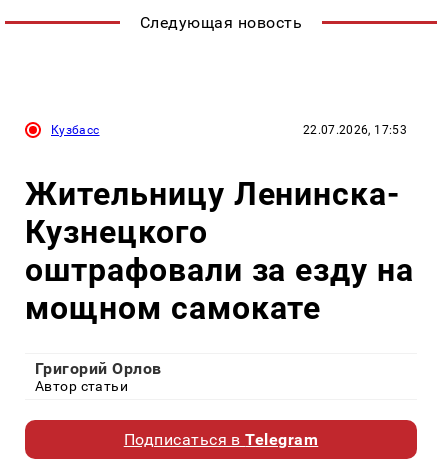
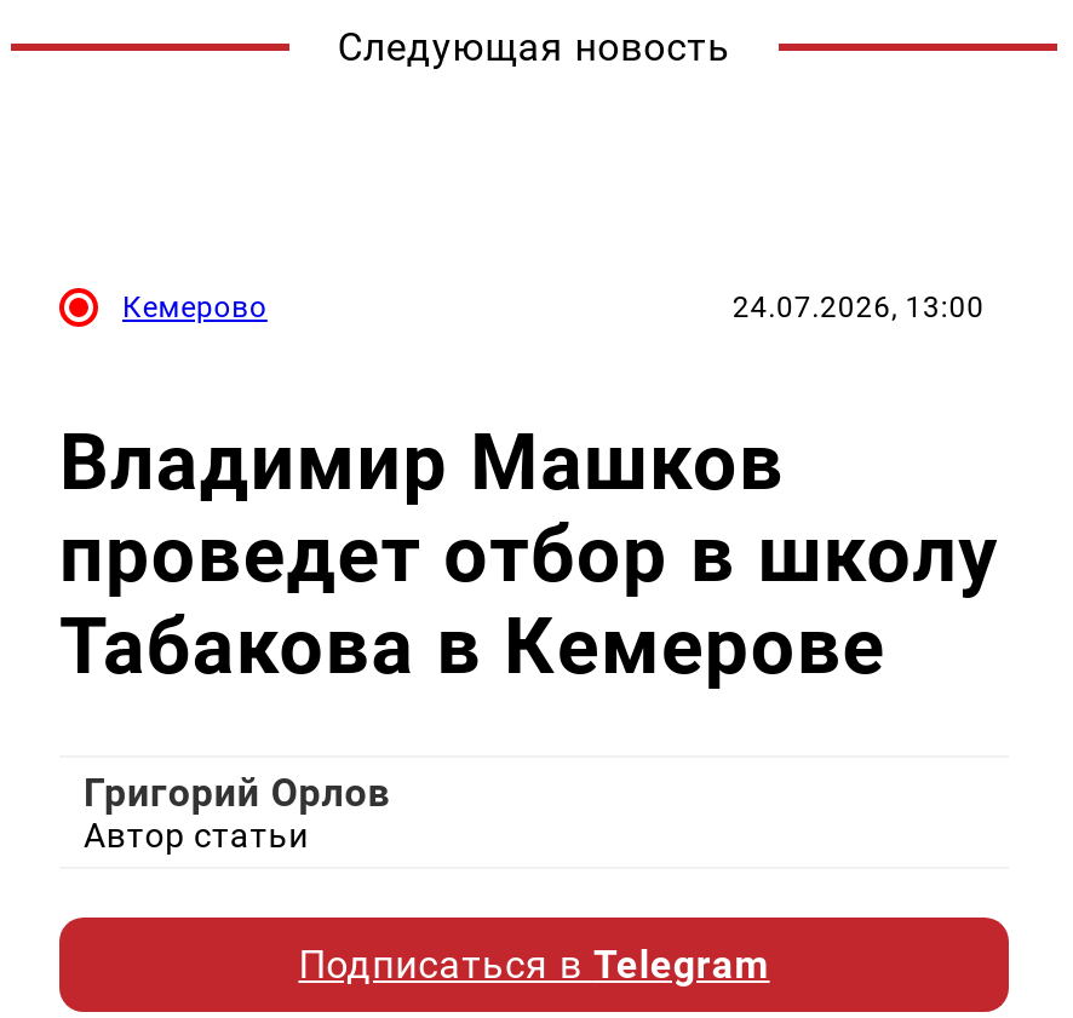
[51,123,407,137] Кузбасс | 22.07.2026, 17:53 -> [122,291,985,325] Кемерово | 24.07.2026, 13:00
[25,175,414,327] Жительницу Ленинска- | Кузнецкого | оштрафовали за езду на | мощном самокате -> [59,415,999,691] Владимир Машков | проведет отбор в школу | Табакова в Кемерове

